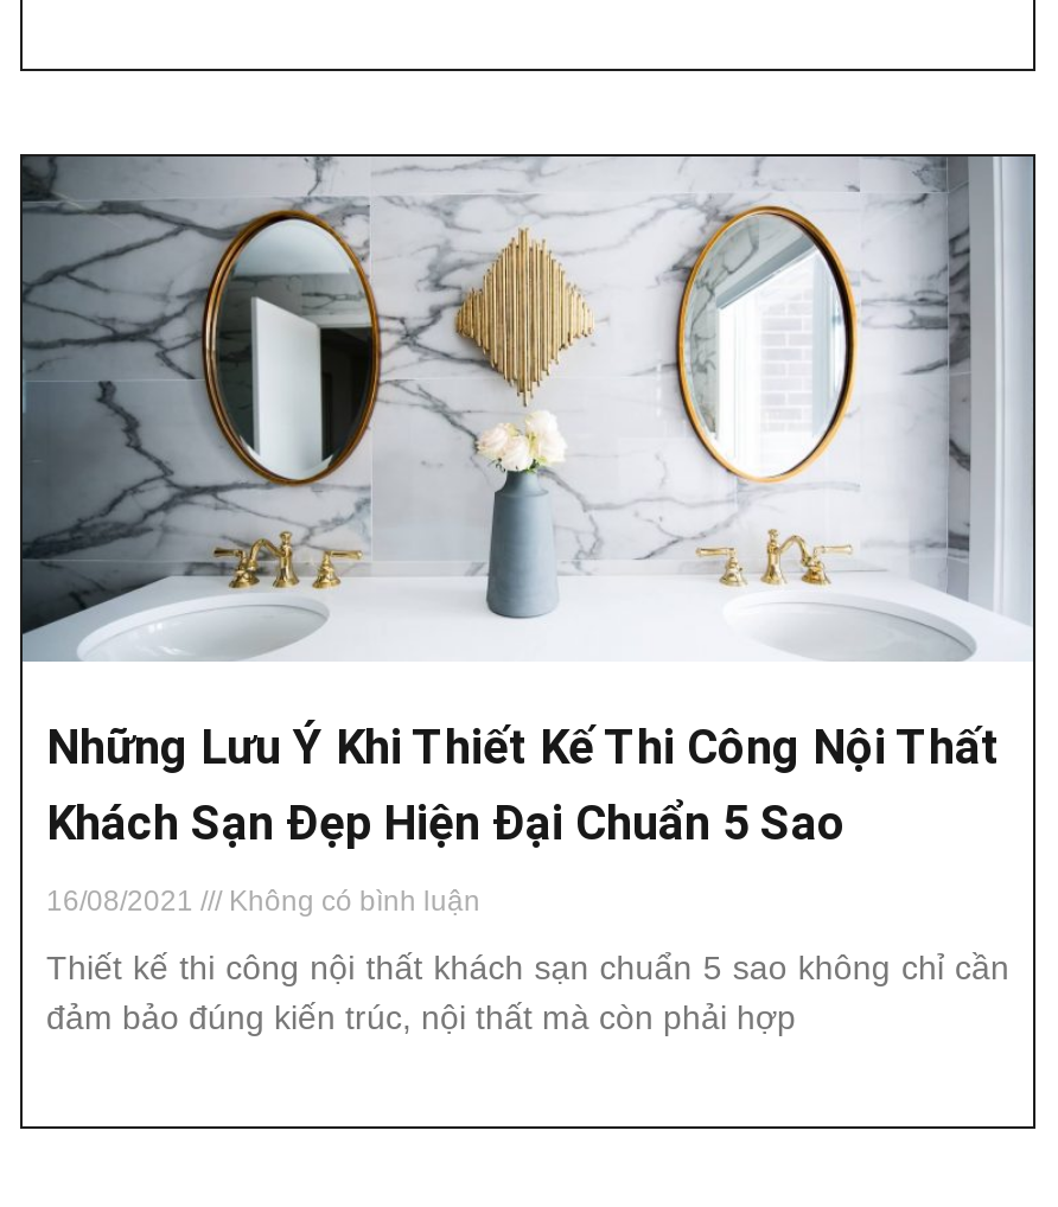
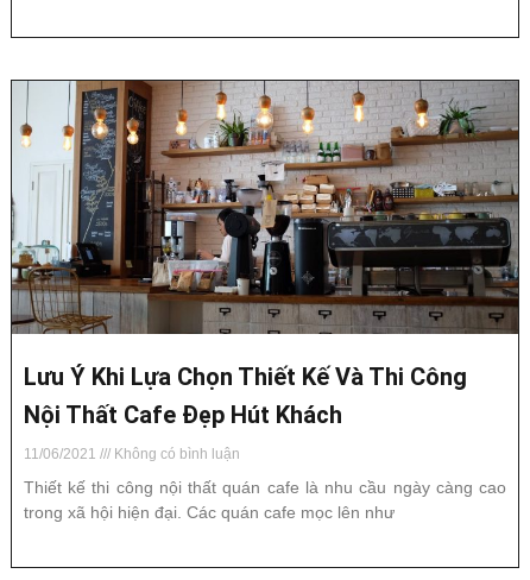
[20,154,1035,852] [image] | Những Lưu Ý Khi Thiết Kế Thi Công Nội Thất | Khách Sạn Đẹp Hiện Đại Chuẩn 5 Sao -> [11,80,519,429] [image] | Lưu Ý Khi Lựa Chọn Thiết Kế Và Thi Công | Nội Thất Cafe Đẹp Hút Khách
[46,885,480,918] 16/08/2021 Không có bình luận -> [24,446,240,462] 11/06/2021 Không có bình luận
[46,949,1009,1037] Thiết kế thi công nội thất khách sạn chuẩn 5 sao không chỉ cần | đảm bảo đúng kiến trúc, nội thất mà còn phải hợp -> [24,478,506,522] Thiết kế thi công nội thất quán cafe là nhu cầu ngày càng cao | trong xã hội hiện đại. Các quán cafe mọc lên như

